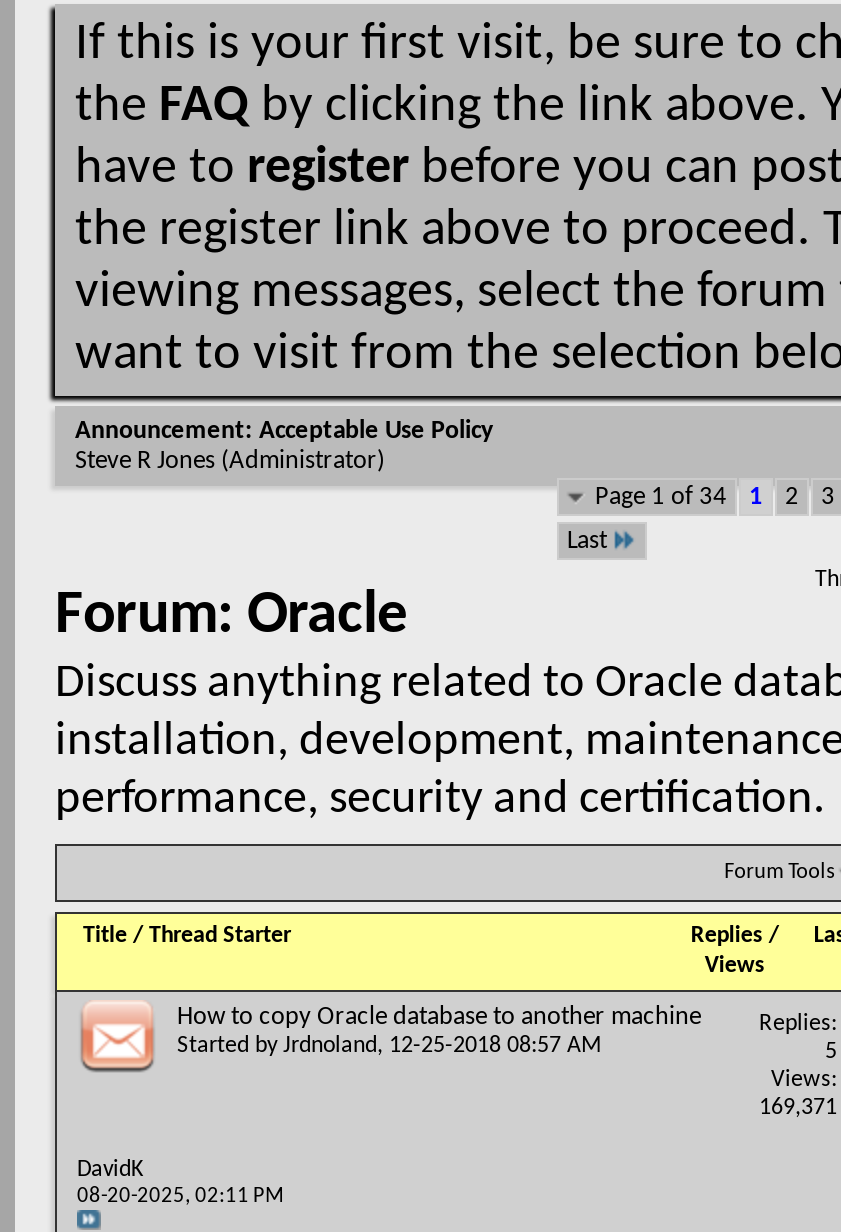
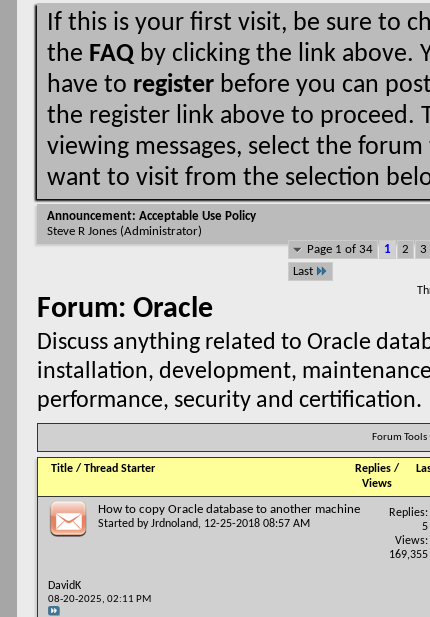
[759,1095,837,1119] 169,371 -> [389,549,428,561] 169,355

